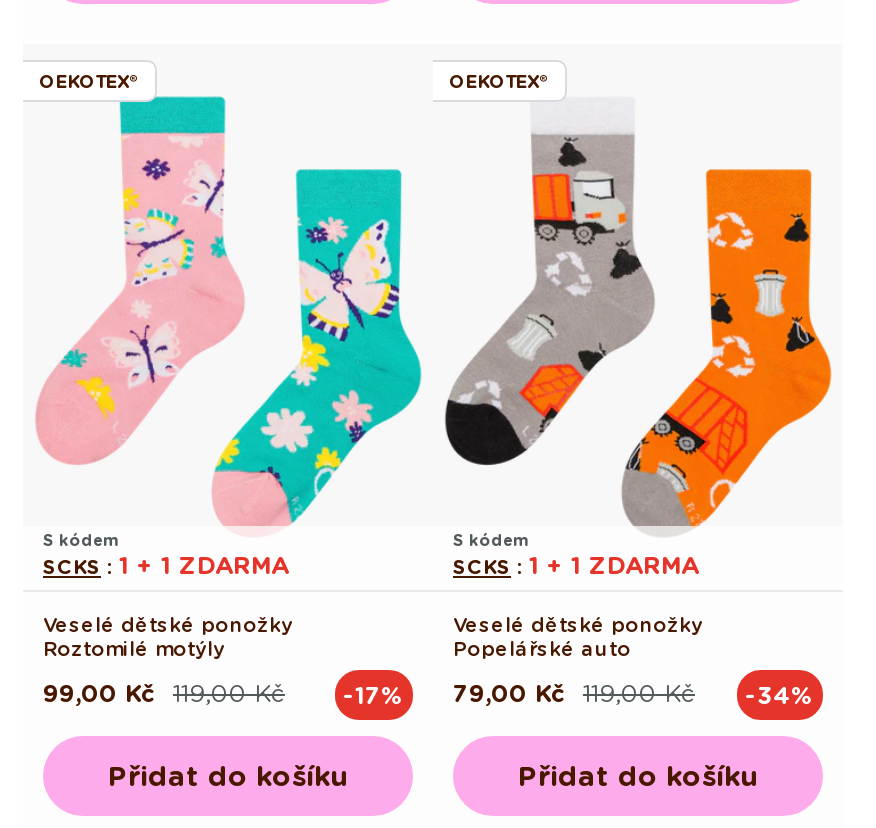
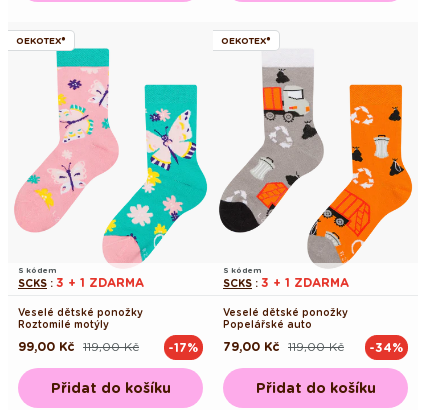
[43,550,289,580] SCKS: 1 + 1 ZDARMA -> [18,275,144,290] SCKS: 3 + 1 ZDARMA
[453,550,699,580] SCKS: 1 + 1 ZDARMA -> [223,275,349,290] SCKS: 3 + 1 ZDARMA

